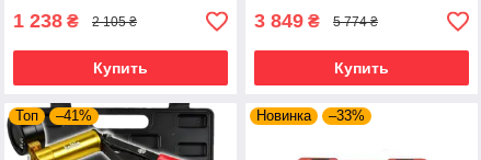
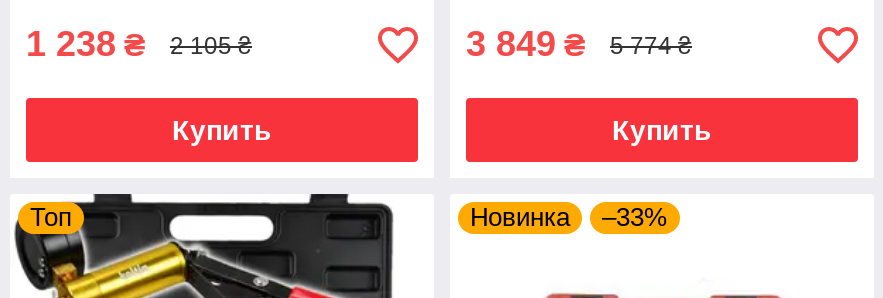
[56,108,92,124] –41% -> none

